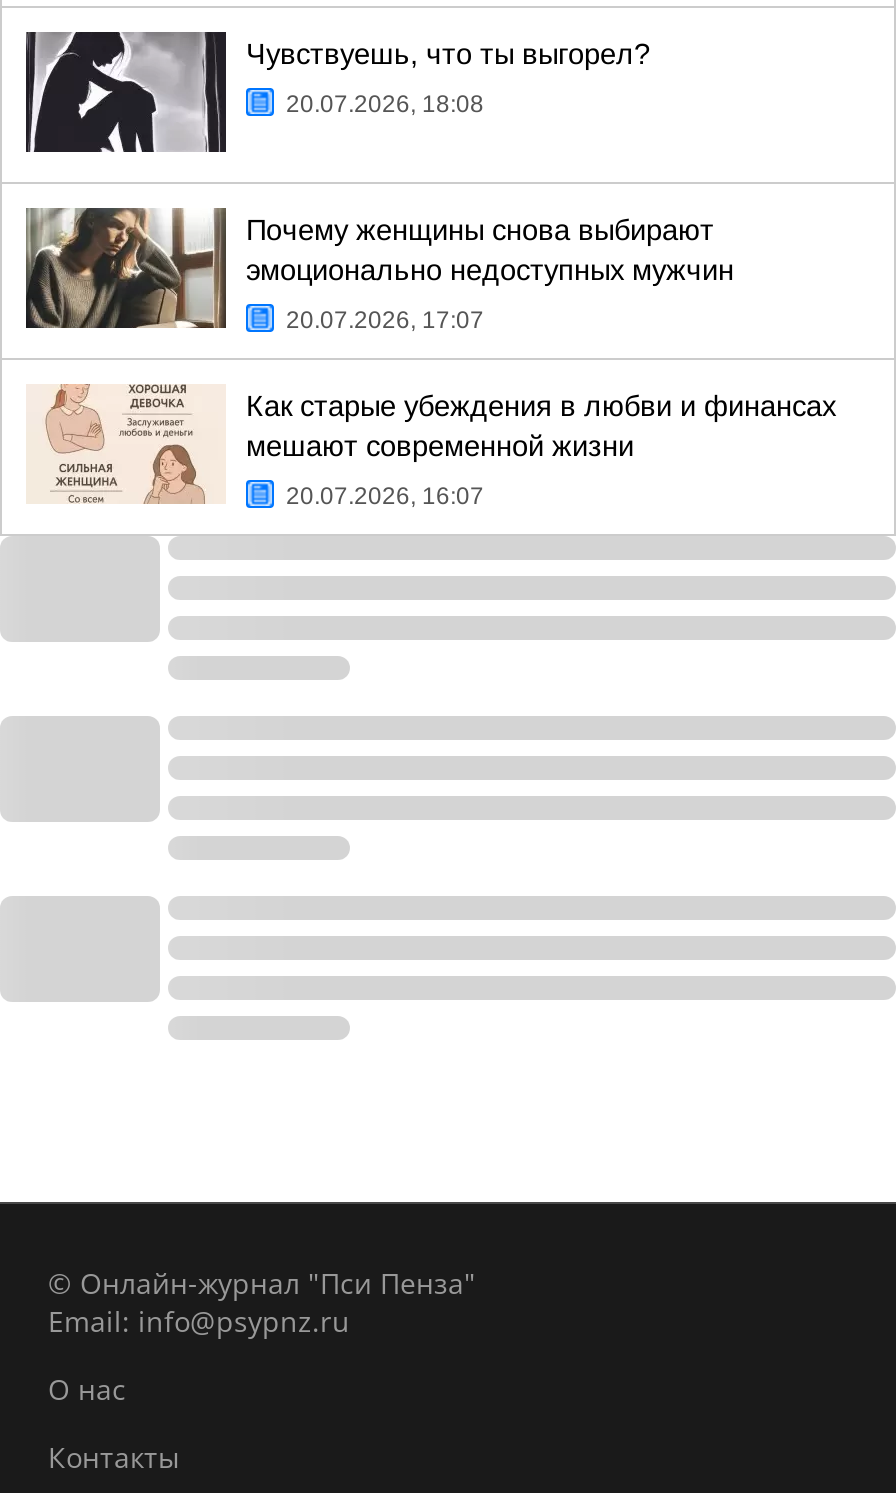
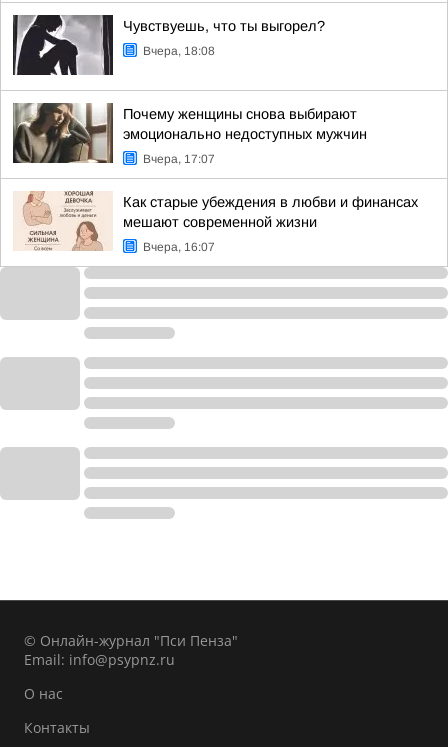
[286,90,484,118] 20.07.2026, 18:08 -> [143,44,215,58] Вчера, 18:08
[286,306,484,334] 20.07.2026, 17:07 -> [143,152,215,166] Вчера, 17:07
[286,482,484,510] 20.07.2026, 16:07 -> [143,240,215,254] Вчера, 16:07

